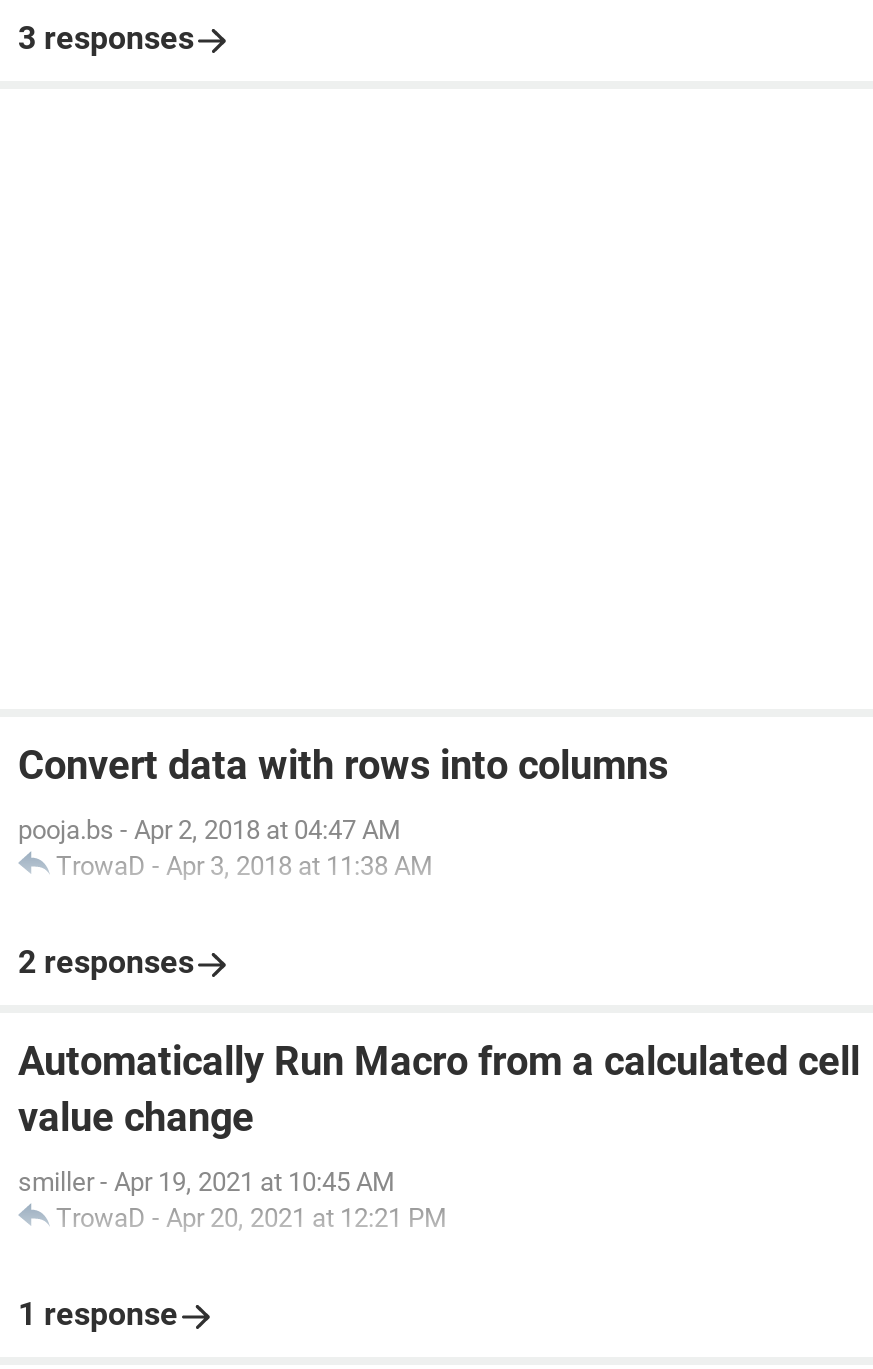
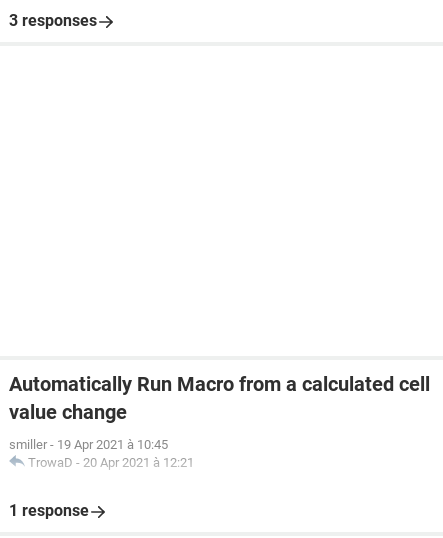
[18,741,668,981] Convert data with rows into columns | pooja.bs - Apr 2, 2018 at 04:47 AM | TrowaD - Apr 3, 2018 at 11:38 AM | 2 responses -> none
[18,1167,446,1233] smiller- Apr 19, 2021 at 10:45 AM | TrowaD - Apr 20, 2021 at 12:21 PM -> [9,437,194,470] smiller- 19 Apr 2021 à 10:45 | TrowaD - 20 Apr 2021 à 12:21

